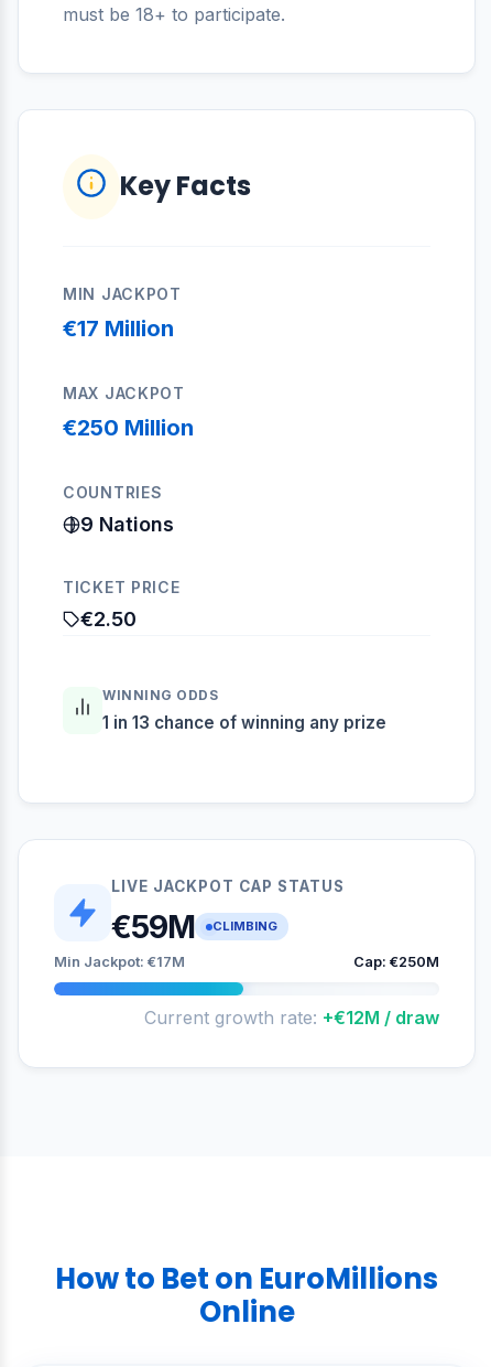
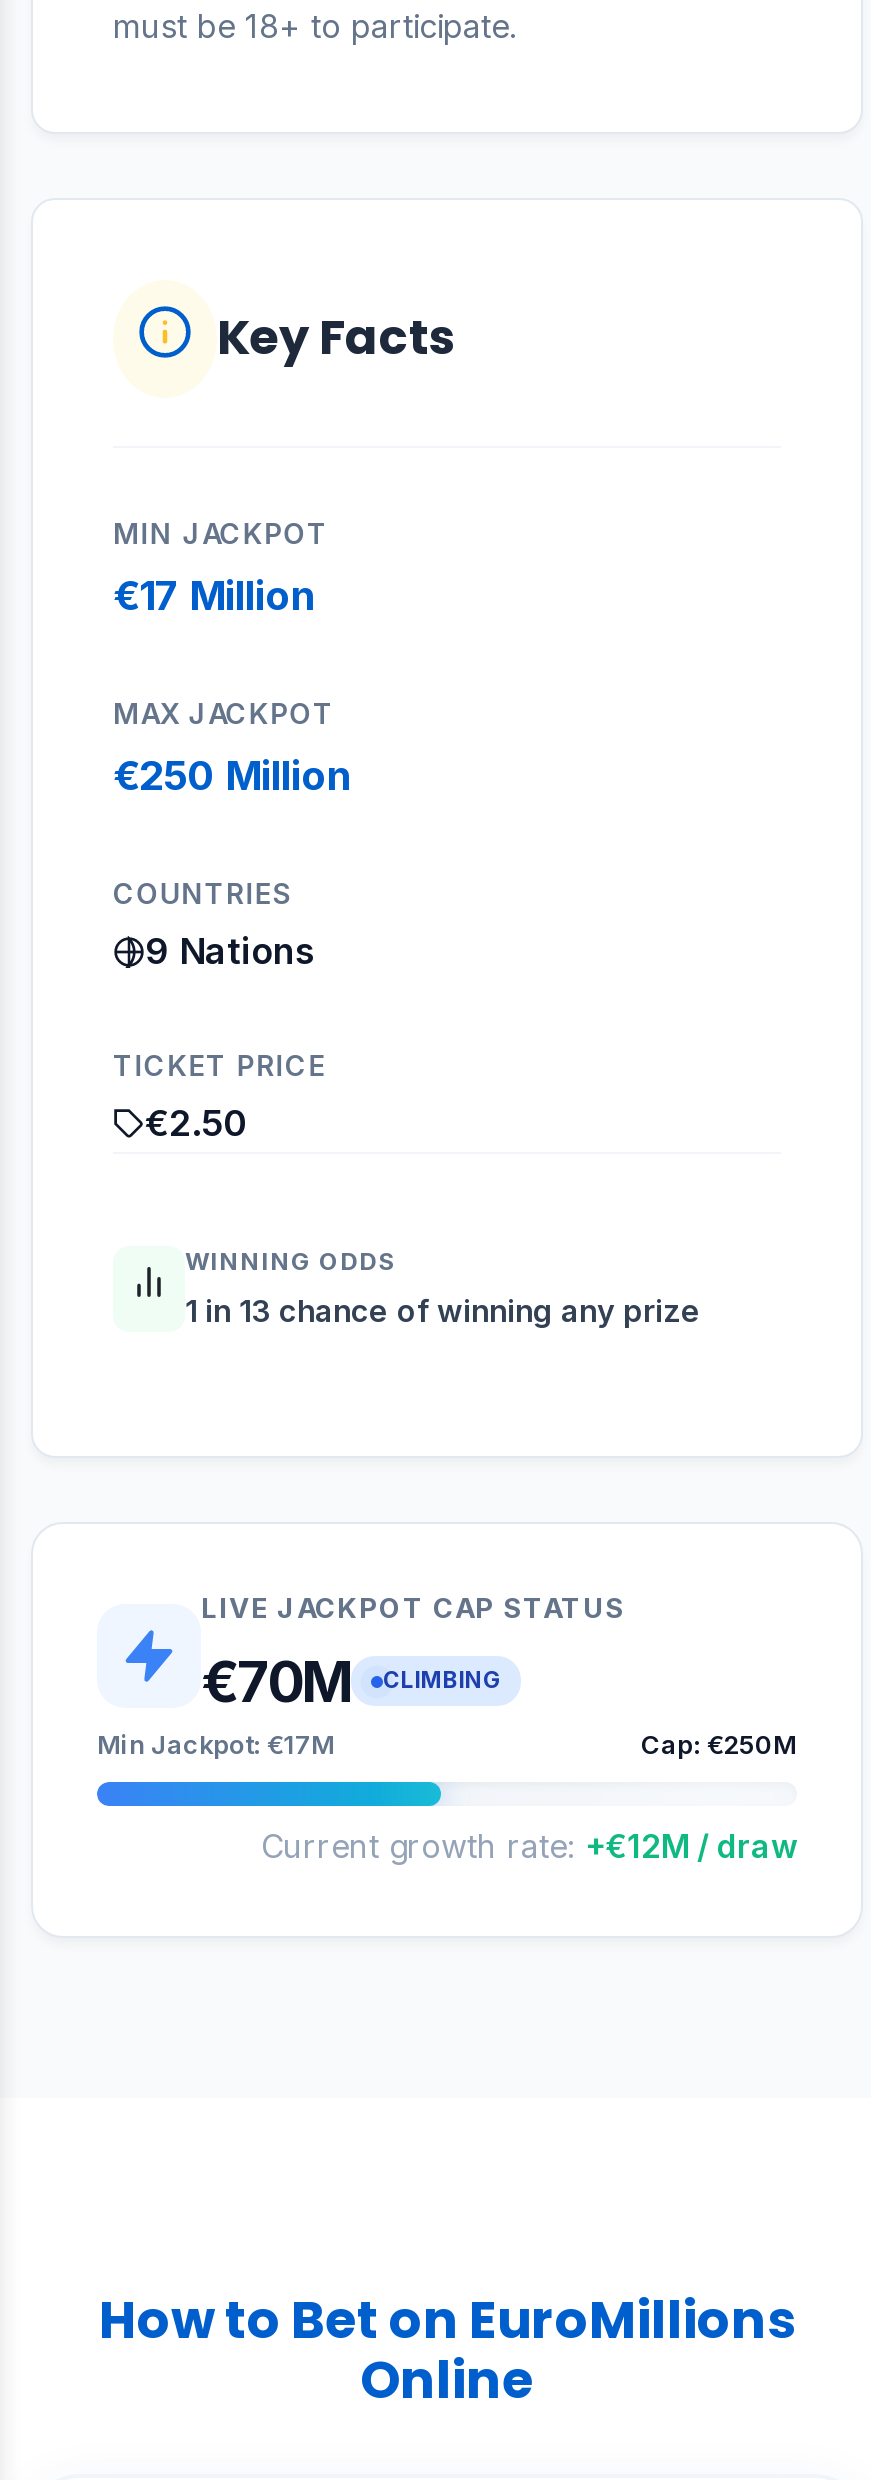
[111,908,277,946] €59M CLIMBING -> [201,1648,501,1716] €70M CLIMBING

